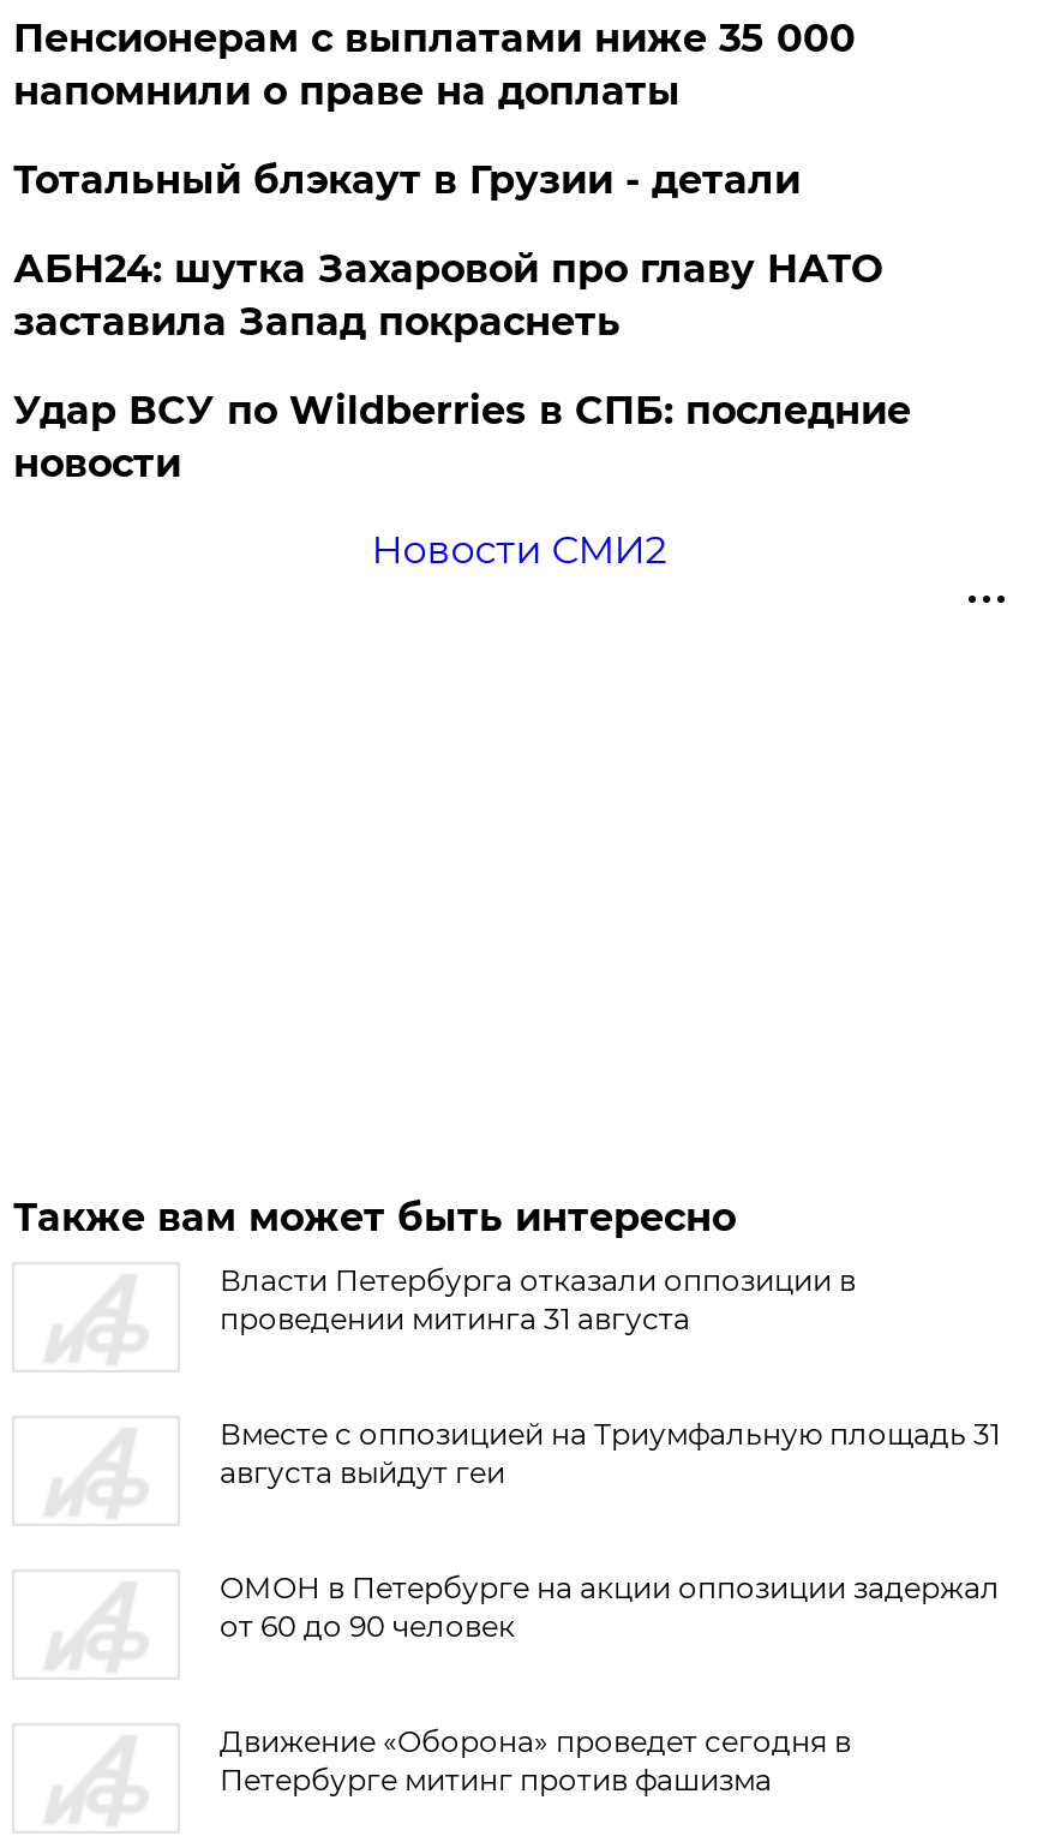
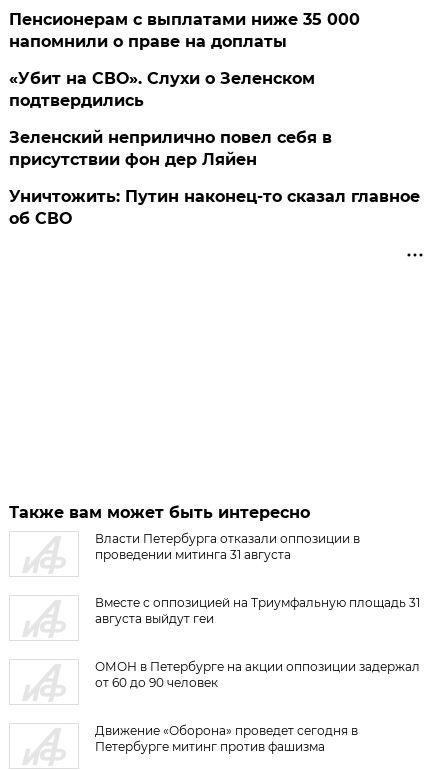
[13,157,911,572] Тотальный блэкаут в Грузии - детали | АБН24: шутка Захаровой про главу НАТО | заставила Запад покраснеть | Удар ВСУ по Wildberries в СПБ: последние | новости | Новости СМИ2 -> [9,69,420,228] «Убит на СВО». Слухи о Зеленском | подтвердились | Зеленский неприлично повел cебя в | присутствии фон дер Ляйен | Уничтожить: Путин наконец-то сказал главное | об СВО

